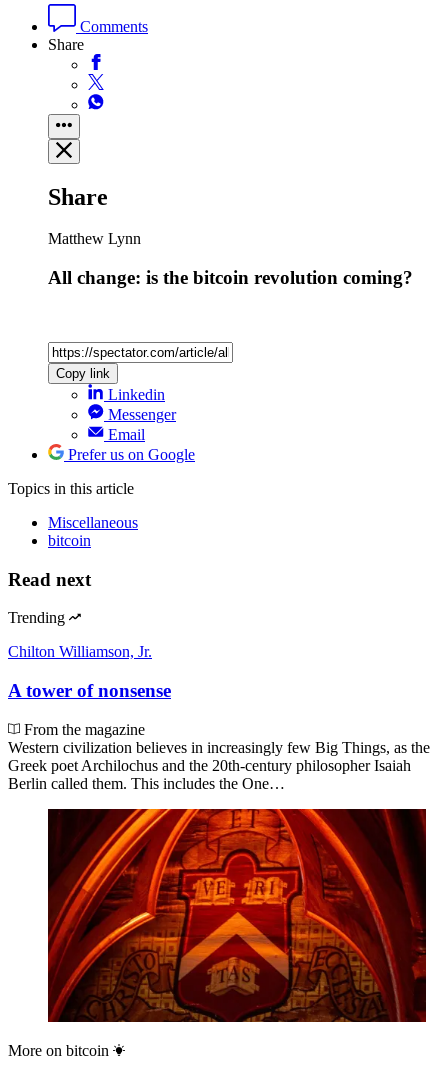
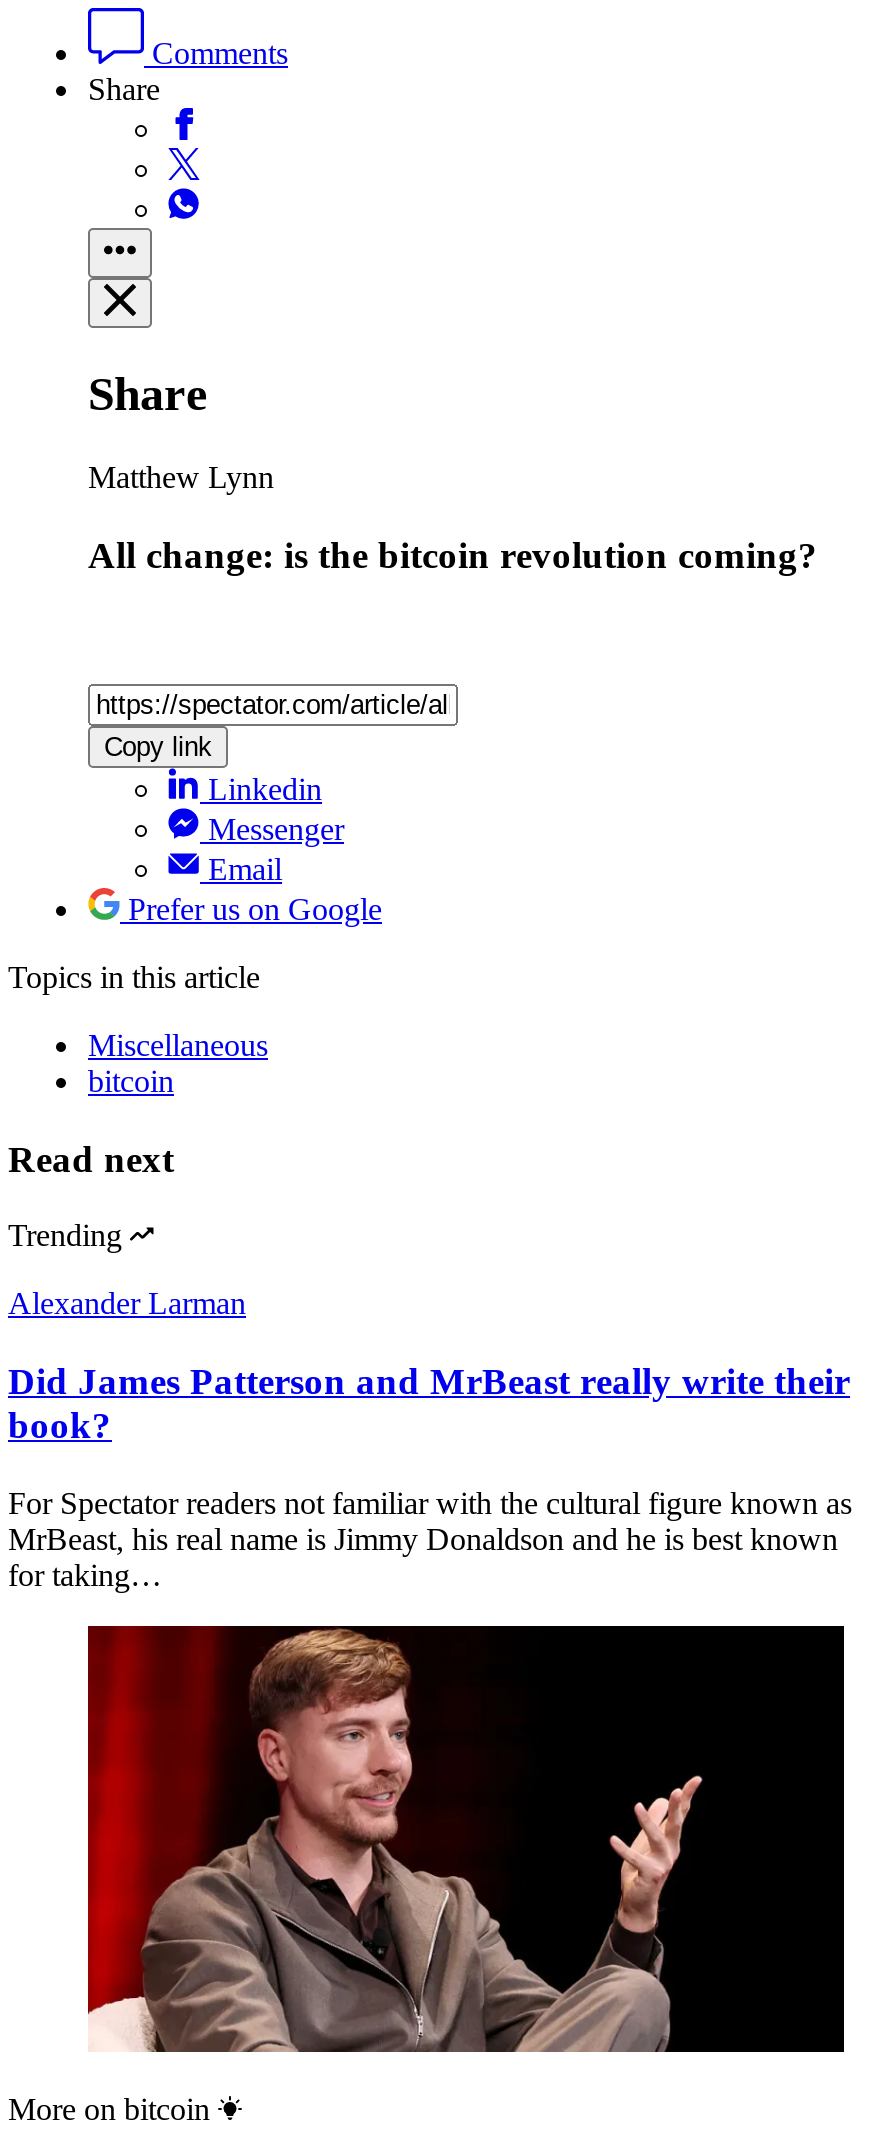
[8,643,152,660] Chilton Williamson, Jr. -> [8,1287,246,1321] Alexander Larman
[8,680,171,701] A tower of nonsense -> [8,1360,850,1446] Did James Patterson and MrBeast really write their | book?
[8,721,430,792] From the magazine | Western civilization believes in increasingly few Big Things, as the | Greek poet Archilochus and the 20th-century philosopher Isaiah | Berlin called them. This includes the One… -> [8,1486,852,1592] For Spectator readers not familiar with the cultural figure known as | MrBeast, his real name is Jimmy Donaldson and he is best known | for taking…
[47,808,427,1023] [image] -> [86,1624,846,2054] [image]

